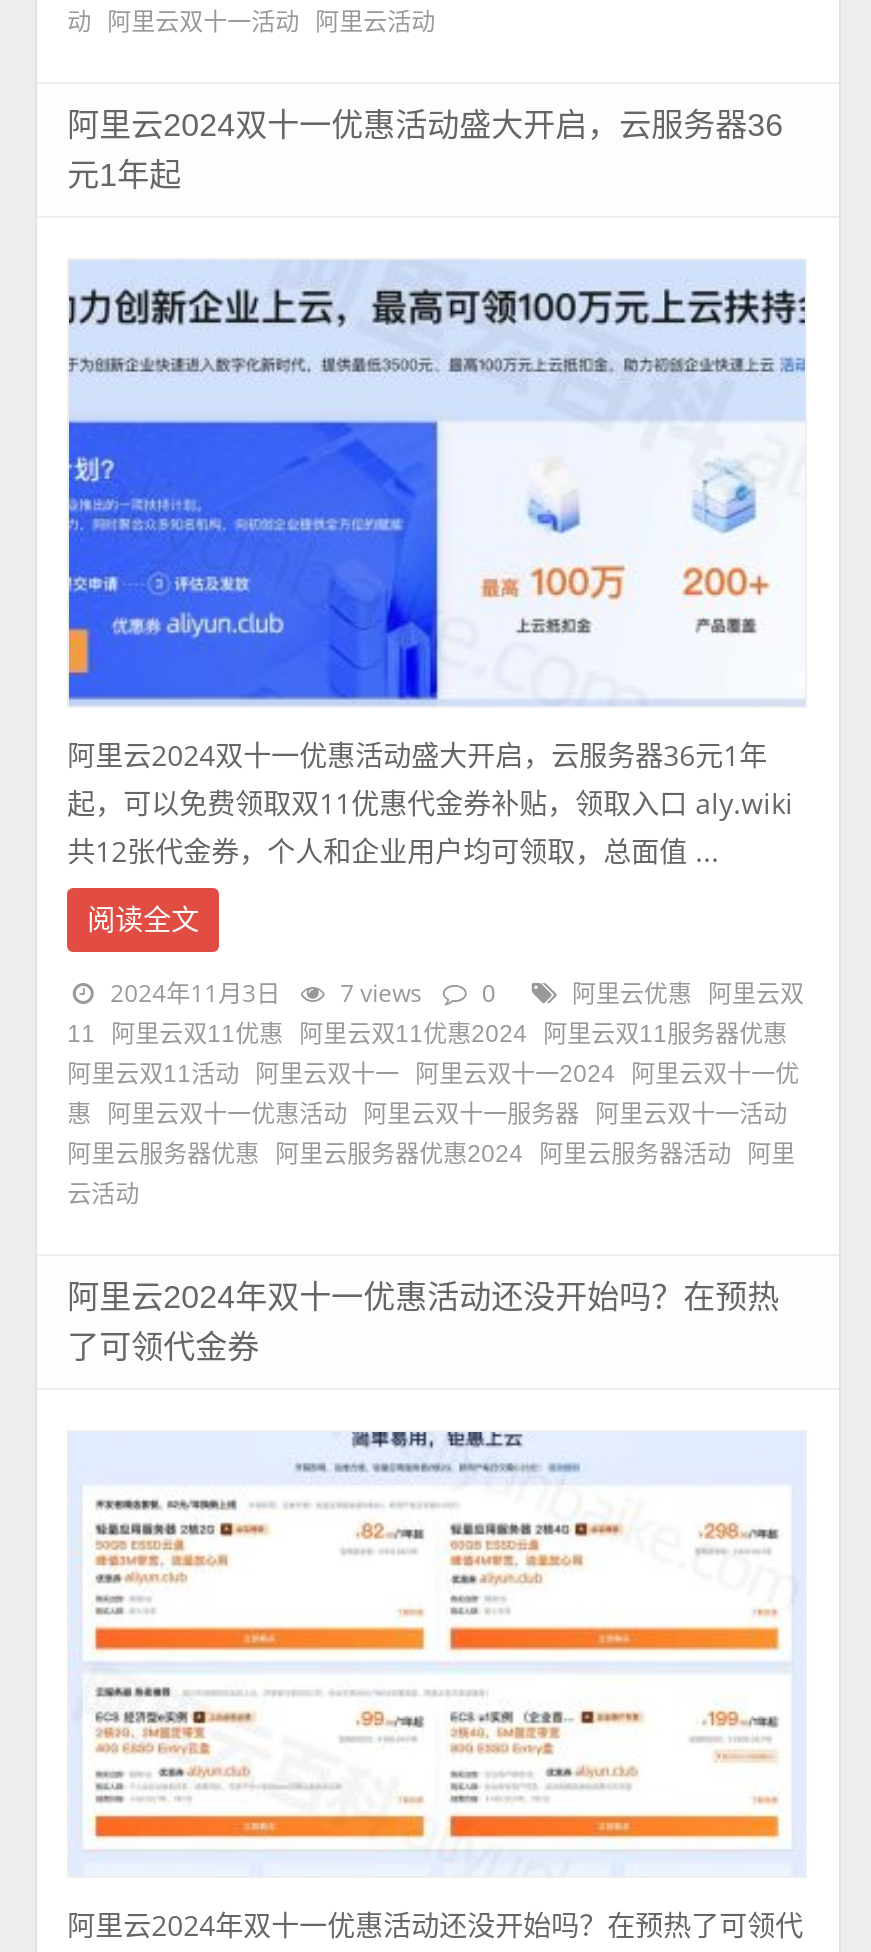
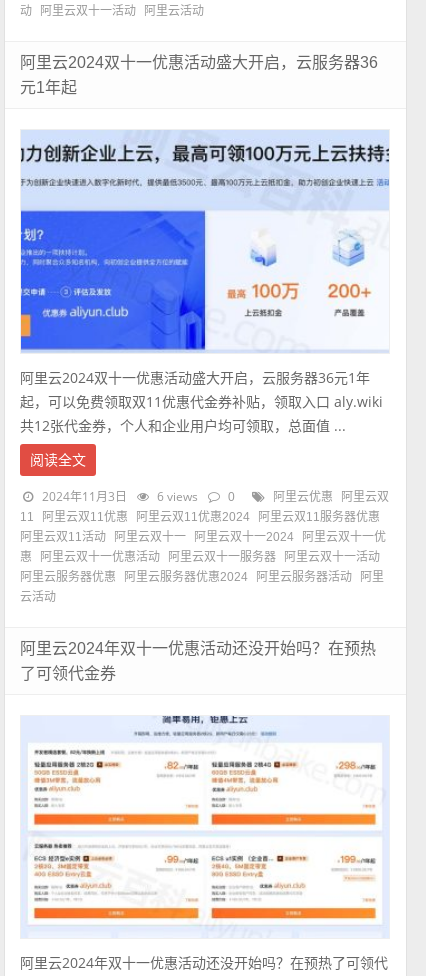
[110,975,422,1009] 2024年11月3日 7 views -> [42,488,198,505] 2024年11月3日 6 views

